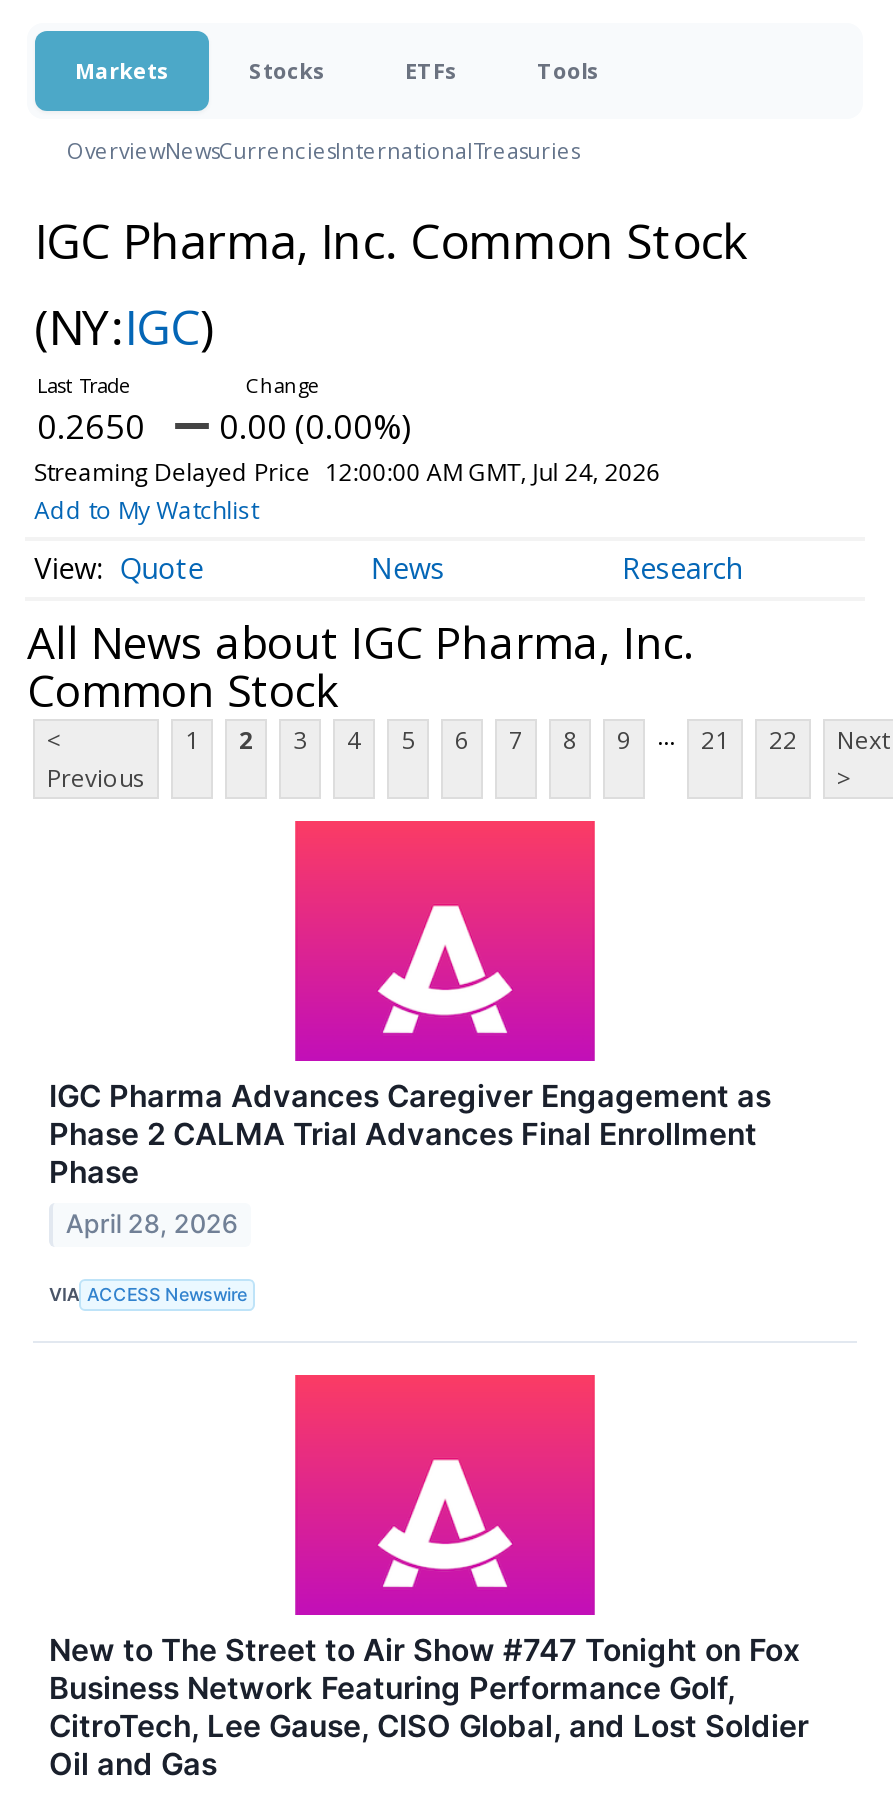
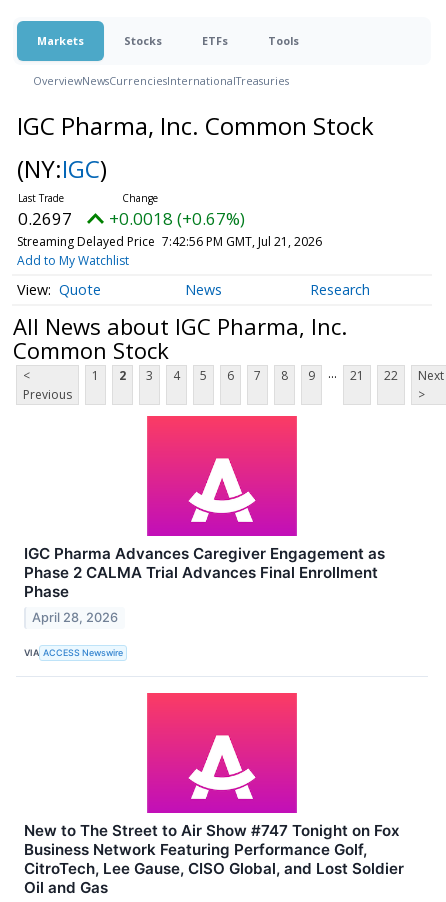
[37,403,145,449] 0.2650 -> [18,207,72,230] 0.2697
[219,403,411,449] 0.00 (0.00%) -> [109,207,245,230] +0.0018 (+0.67%)
[34,455,661,489] Streaming Delayed Price 12:00:00 AM GMT, Jul 24, 2026 -> [17,233,322,250] Streaming Delayed Price 7:42:56 PM GMT, Jul 21, 2026

